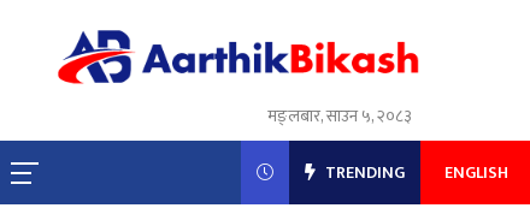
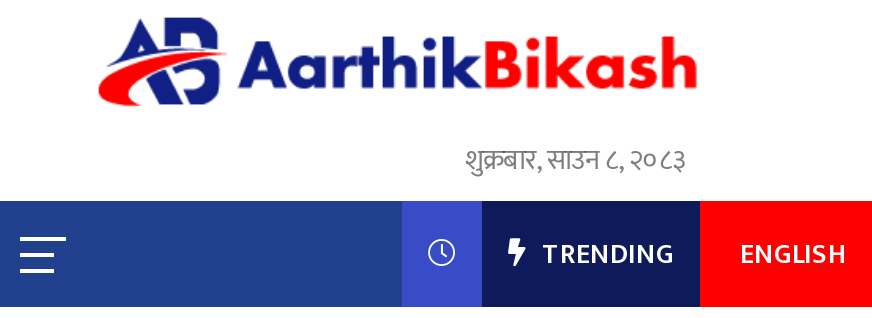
[268,102,412,130] मङ्लबार, साउन ५, २०८३ -> [465,137,687,183] शुक्रबार, साउन ८, २०८३

